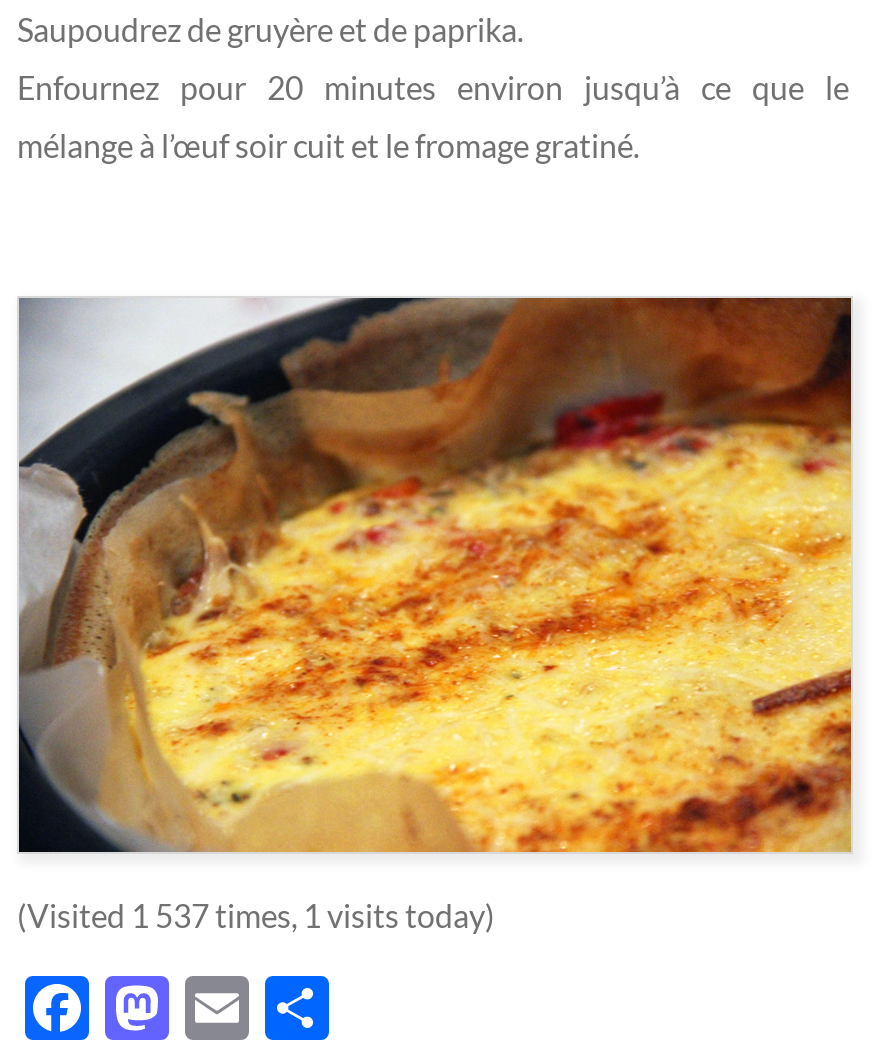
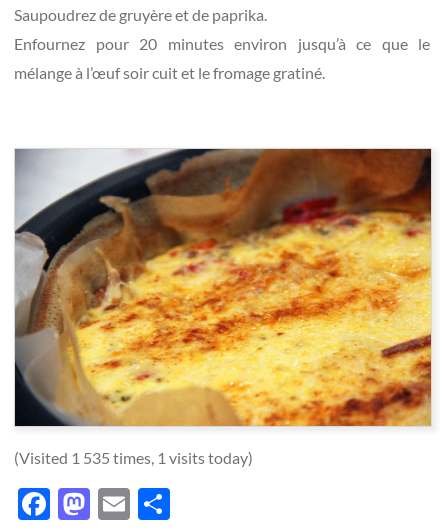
[17,896,495,934] (Visited 1 537 times, 1 visits today) -> [14,448,253,467] (Visited 1 535 times, 1 visits today)

